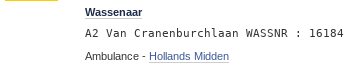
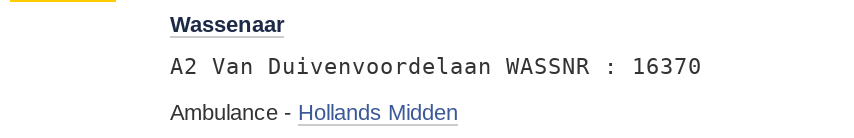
[85,27,344,40] A2 Van Cranenburchlaan WASSNR : 16184 -> [170,55,702,81] A2 Van Duivenvoordelaan WASSNR : 16370

